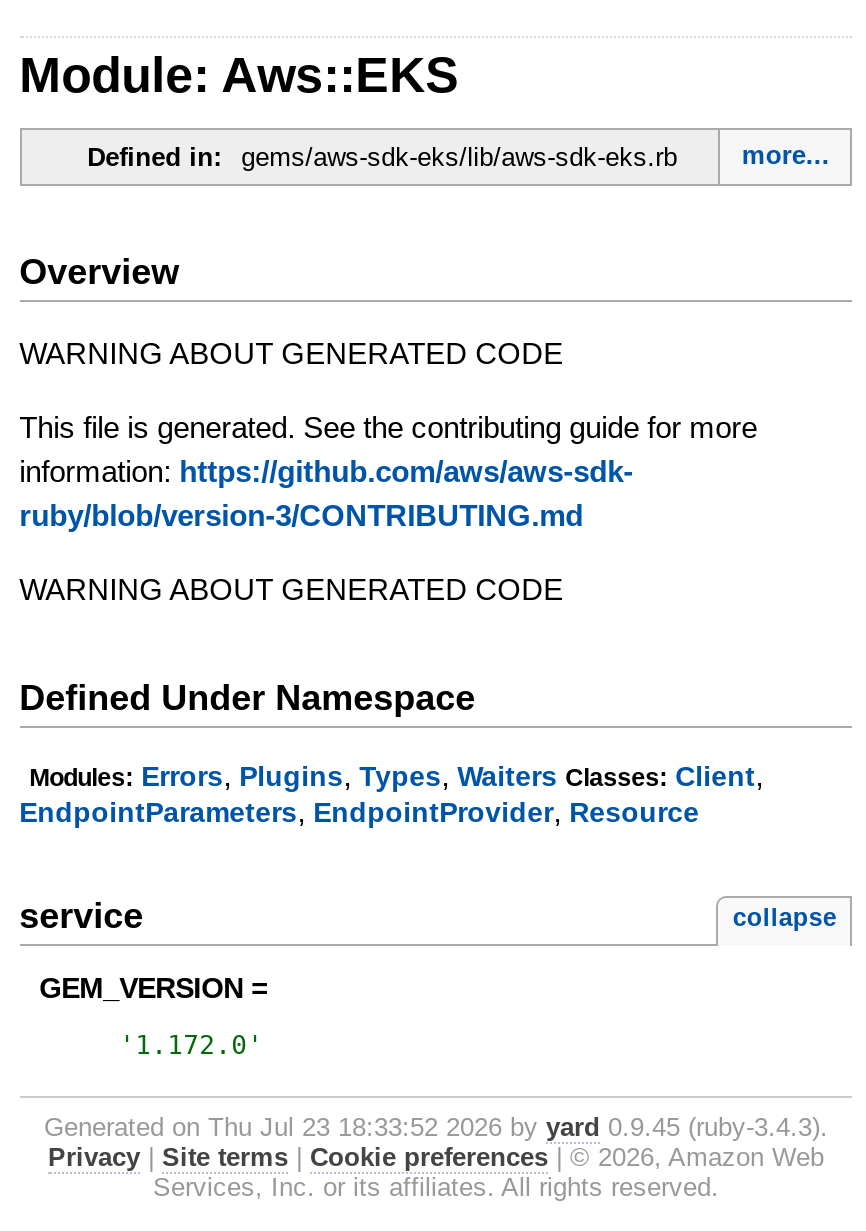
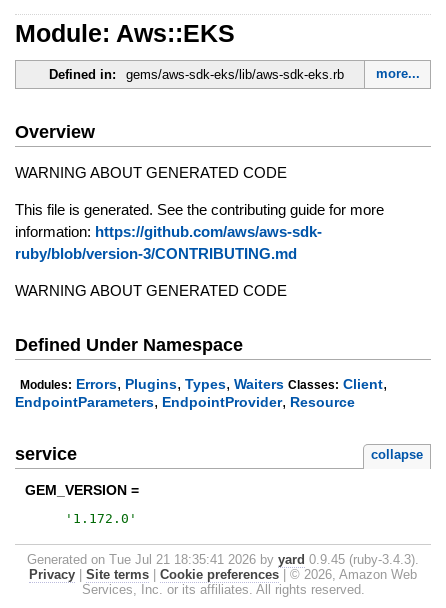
[44,1112,828,1142] Generated on Thu Jul 23 18:33:52 2026 by yard 0.9.45 (ruby-3.4.3). -> [27,552,419,567] Generated on Tue Jul 21 18:35:41 2026 by yard 0.9.45 (ruby-3.4.3).

